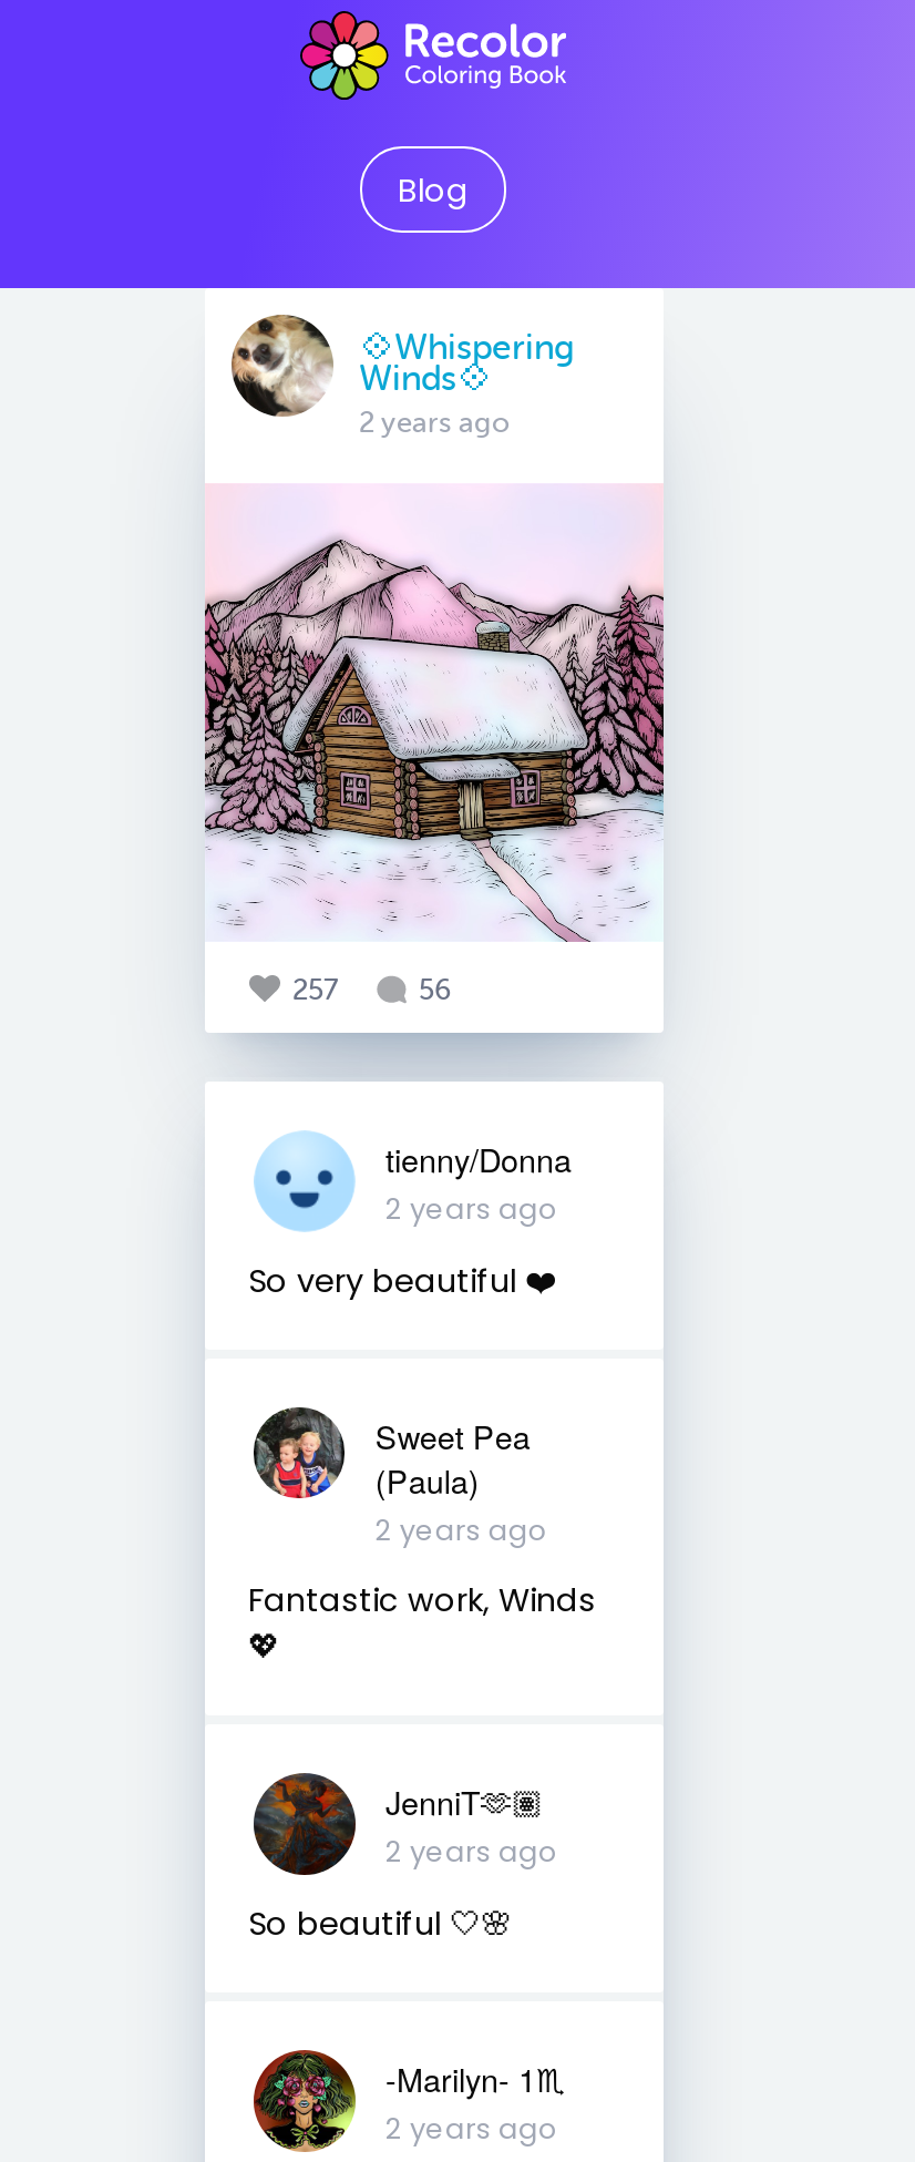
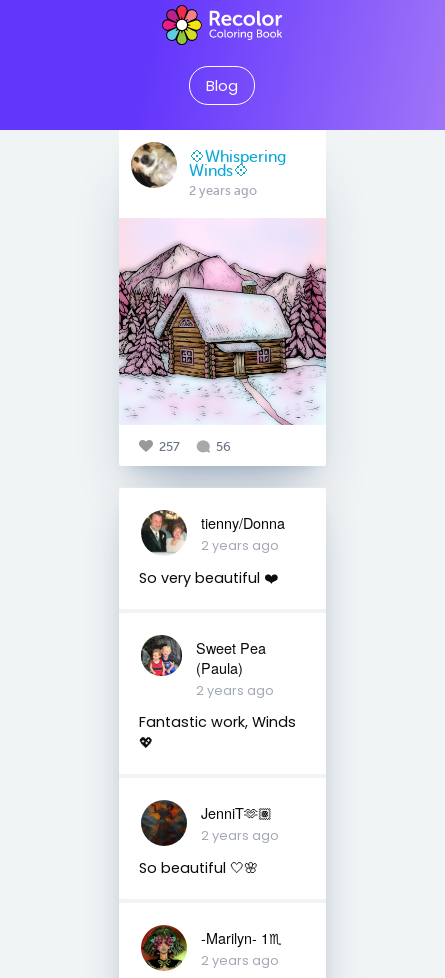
[254,1130,356,1232] [image] -> [140,509,188,555] [image]

